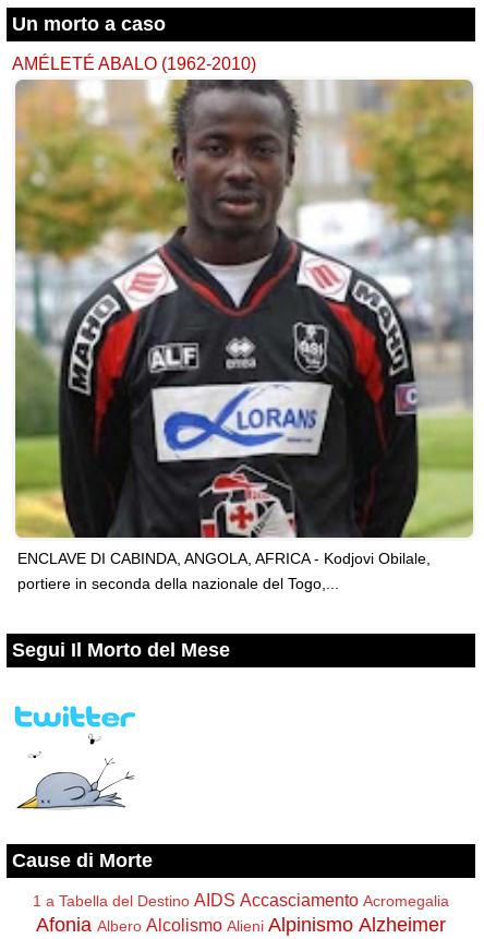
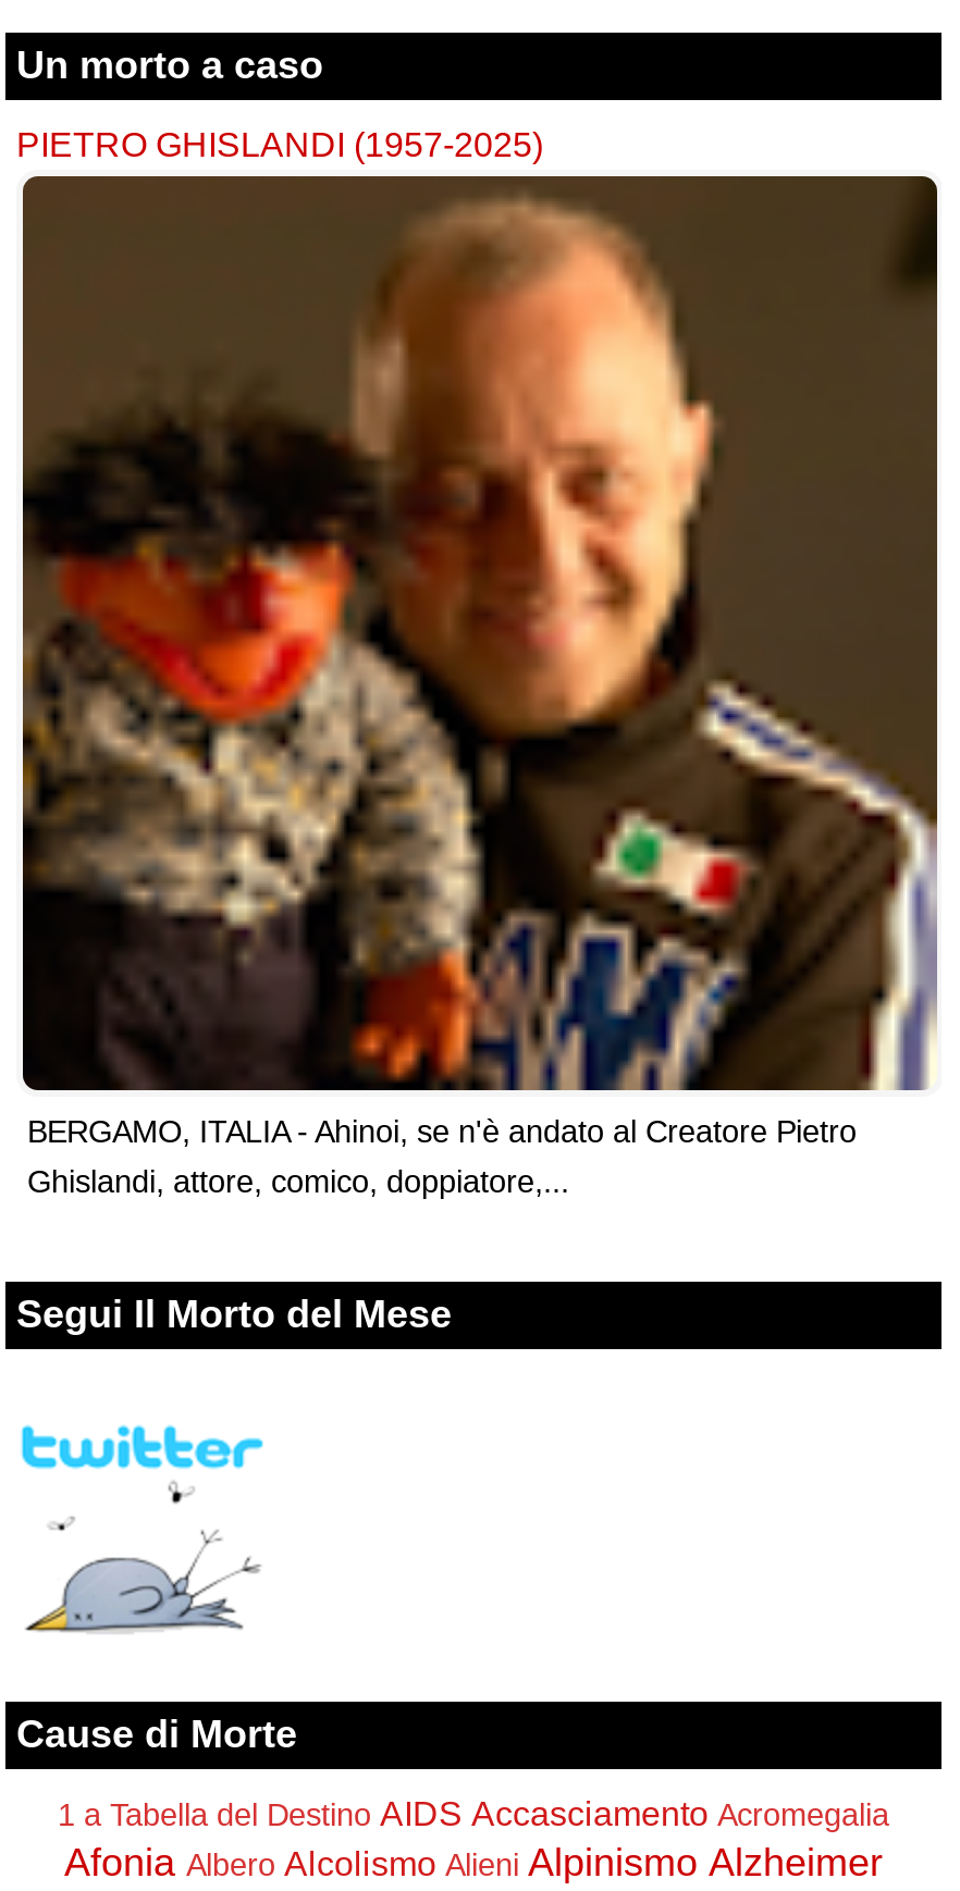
[12,54,256,73] AMÉLETÉ ABALO (1962-2010) -> [16,125,543,164] PIETRO GHISLANDI (1957-2025)
[14,79,474,593] [image] | ENCLAVE DI CABINDA, ANGOLA, AFRICA - Kodjovi Obilale, | portiere in seconda della nazionale del Togo,... -> [21,174,939,1200] [image] | BERGAMO, ITALIA - Ahinoi, se n'è andato al Creatore Pietro | Ghislandi, attore, comico, doppiatore,...

